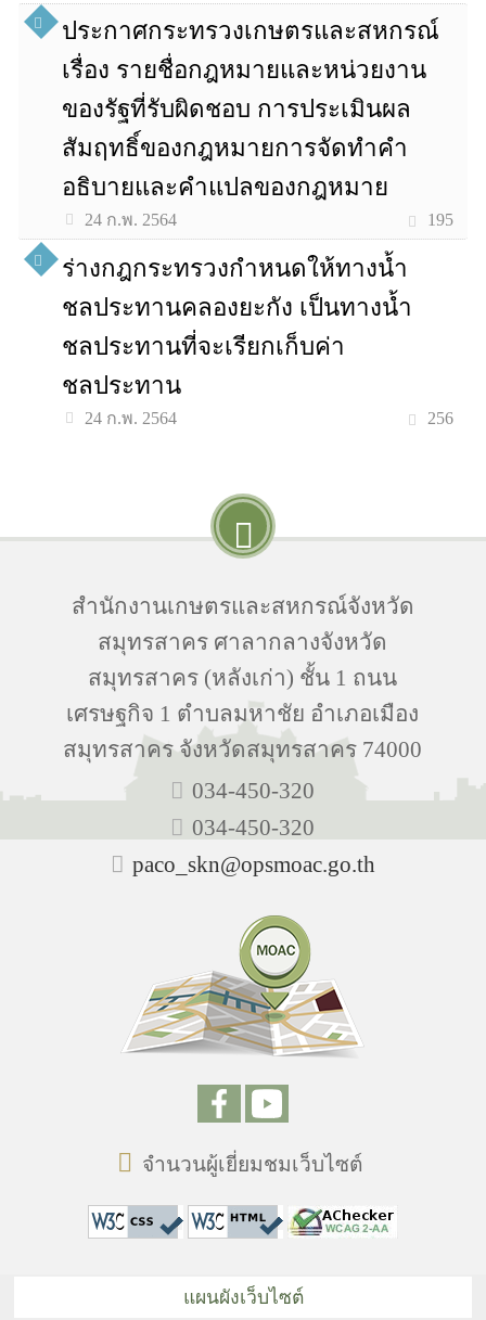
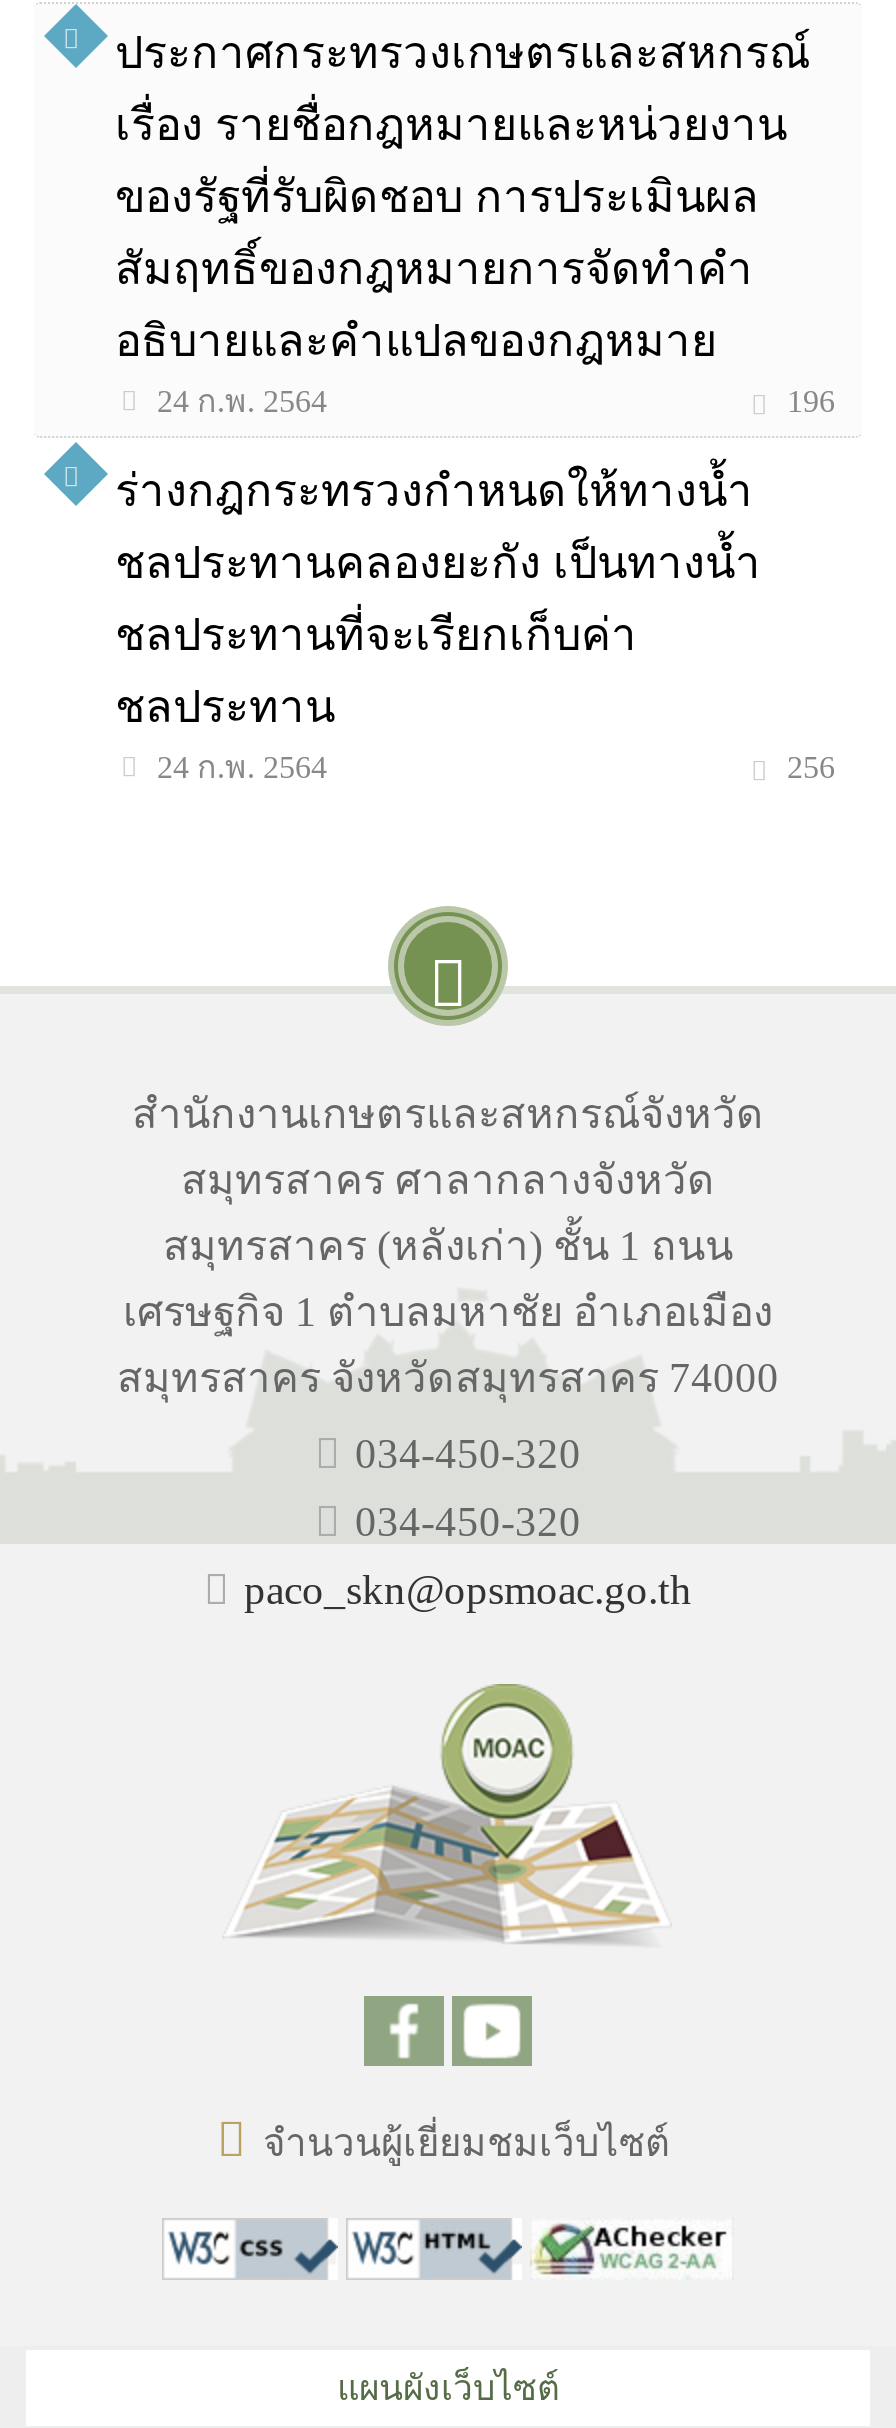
[427,210,453,228] 195 -> [787,383,835,417] 196

